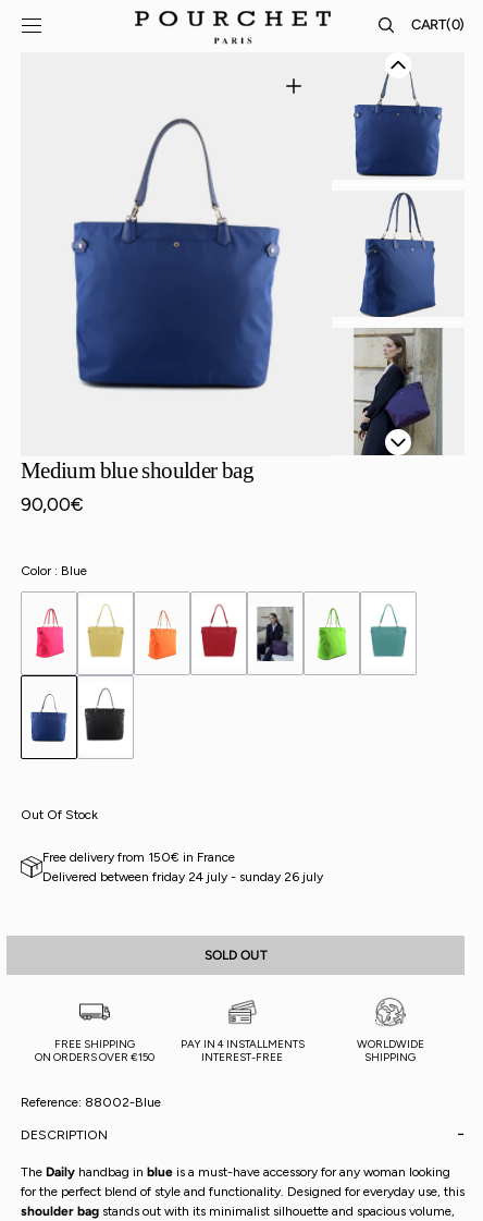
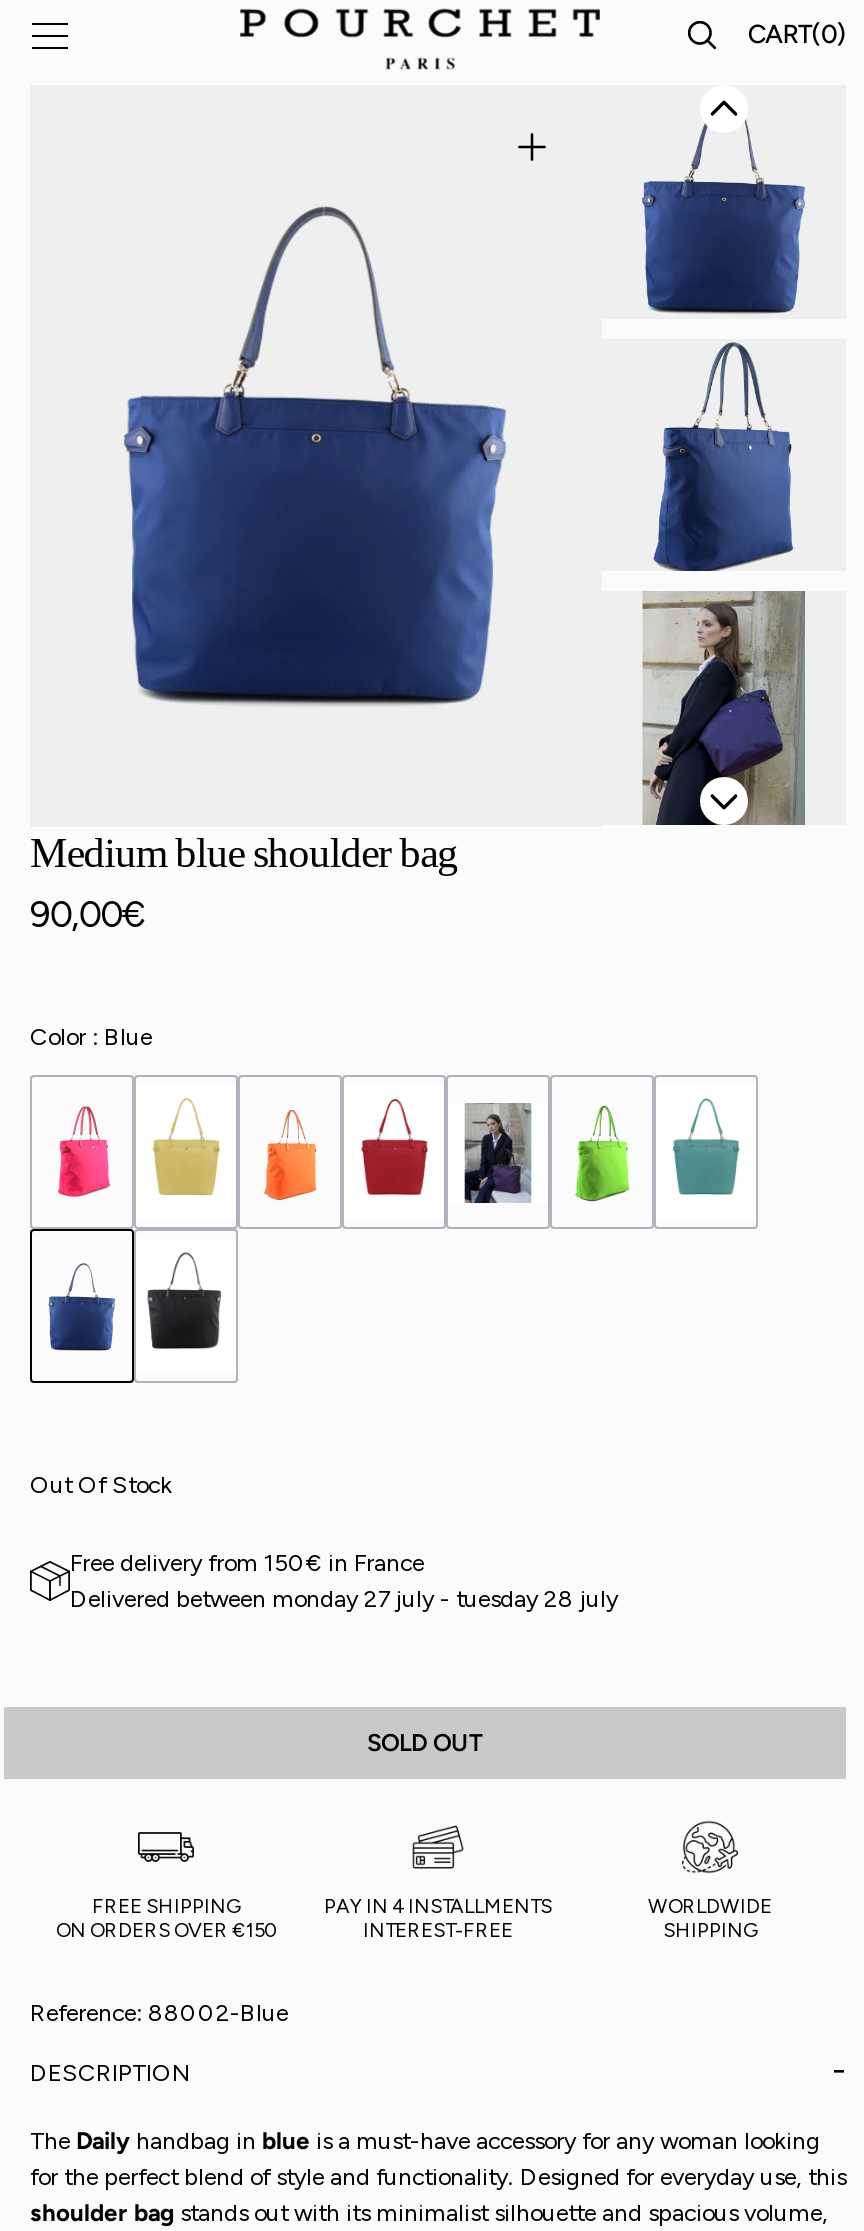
[52,869,323,884] delivered between friday 24 july - sunday 26 july -> [88,1585,618,1613] delivered between monday 27 july - tuesday 28 july

